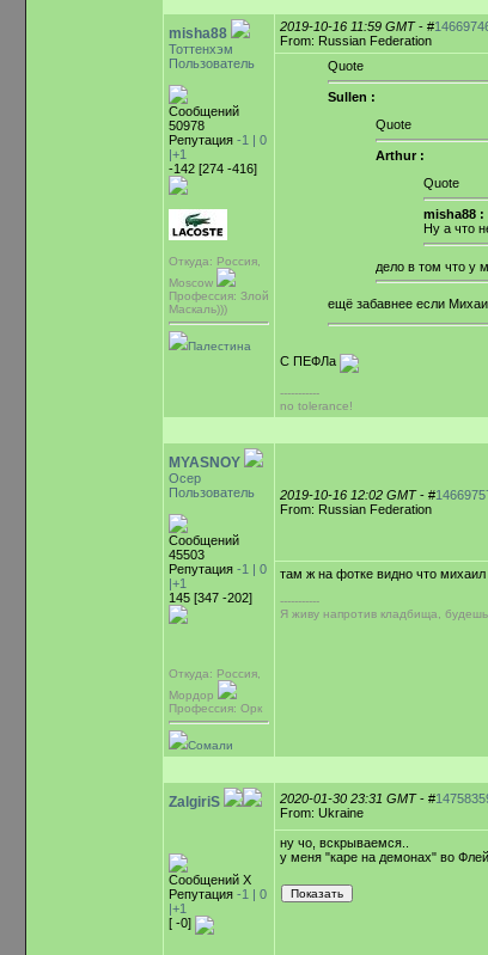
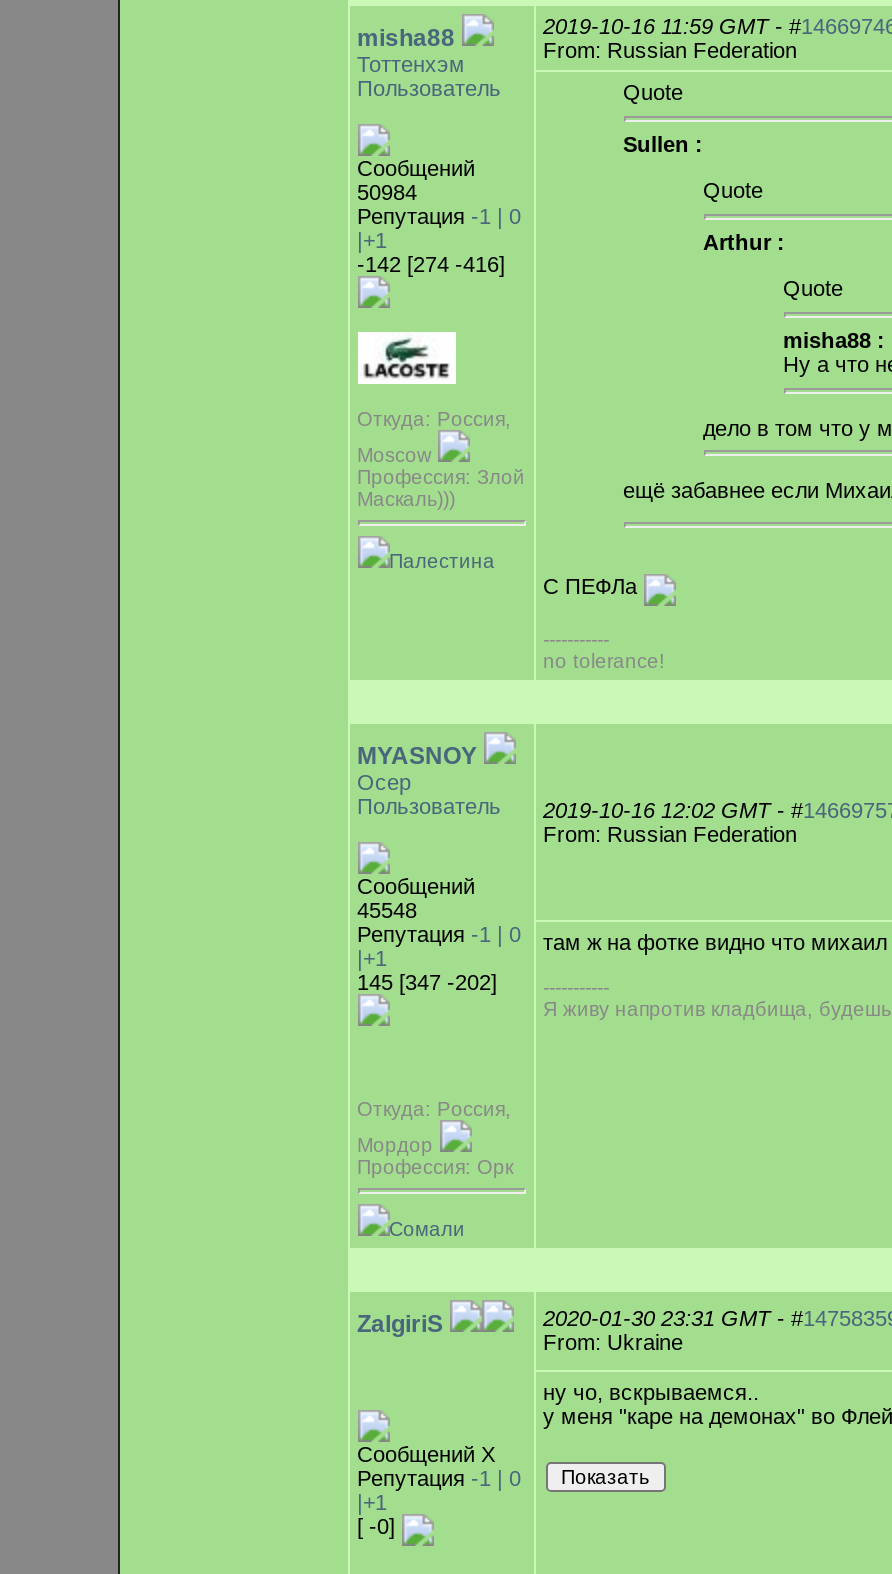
[168,118,204,133] 50978 -> [357,180,417,204] 50984
[168,547,204,562] 45503 -> [357,898,417,922] 45548

